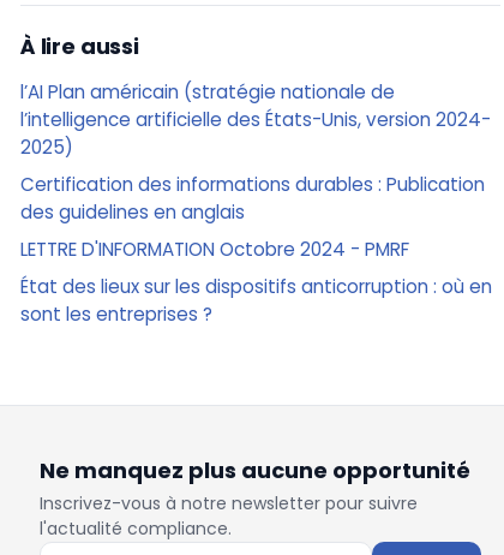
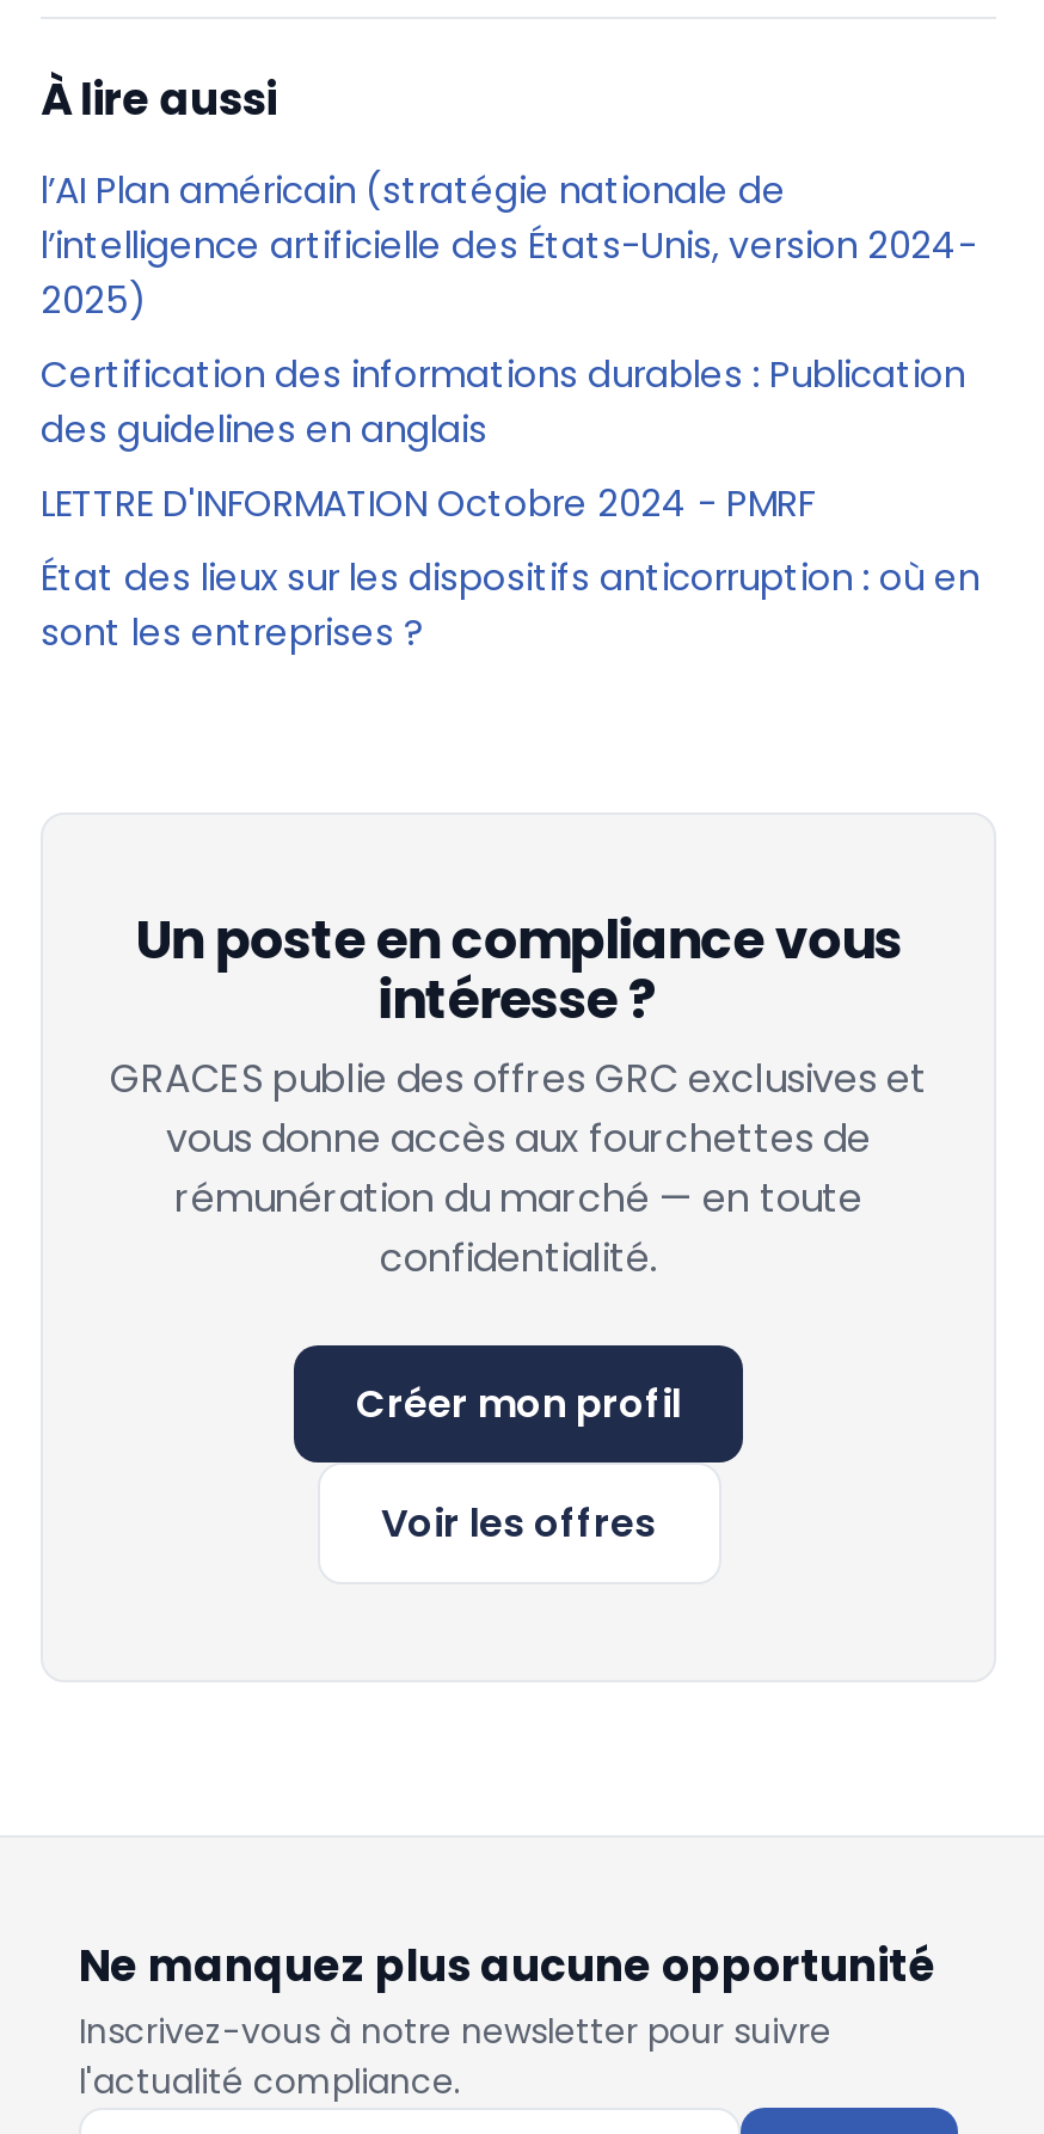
none -> [110,903,927,1551] Un poste en compliance vous | intéresse ? | GRACES publie des offres GRC exclusives et | vous donne accès aux fourchettes de | rémunération du marché — en toute | confidentialité. | Créer mon profil | Voir les offres

